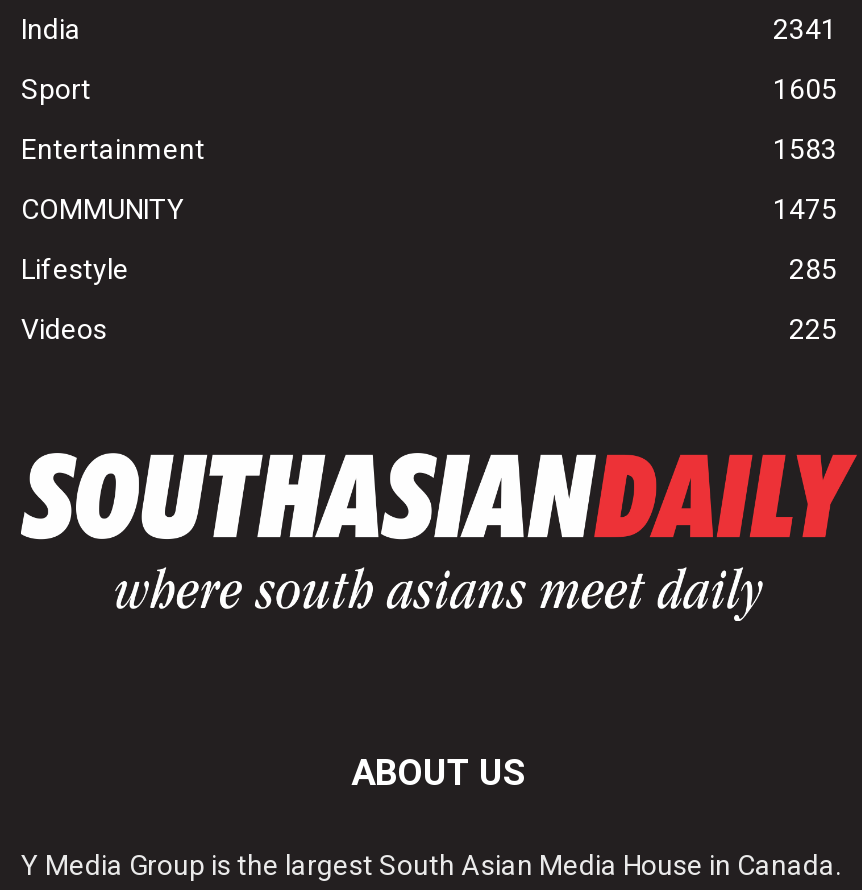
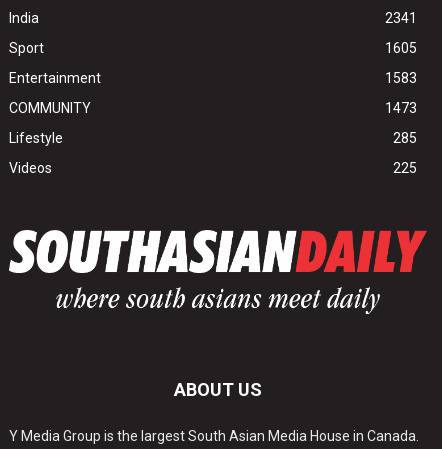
[773,193,837,225] 1475 -> [385,100,417,116] 1473

